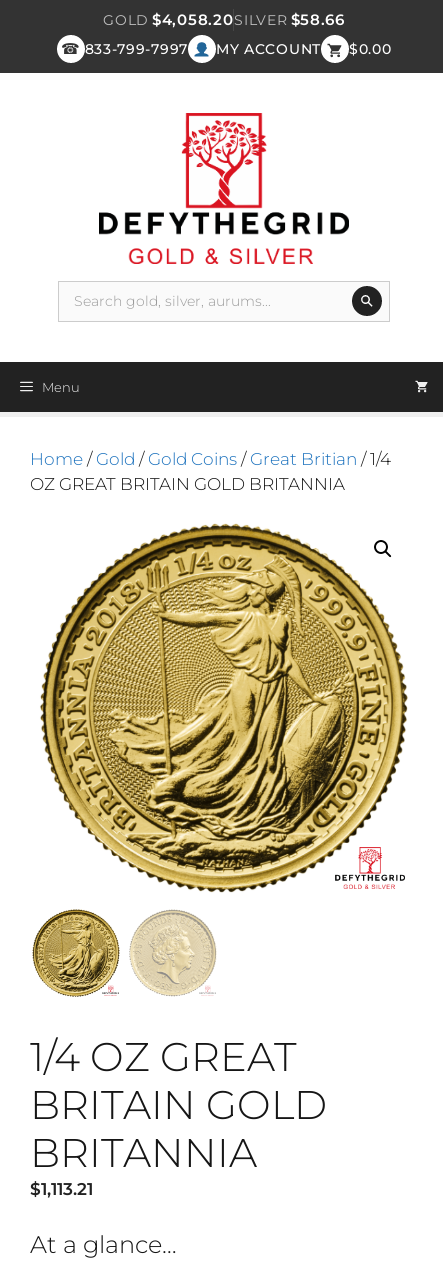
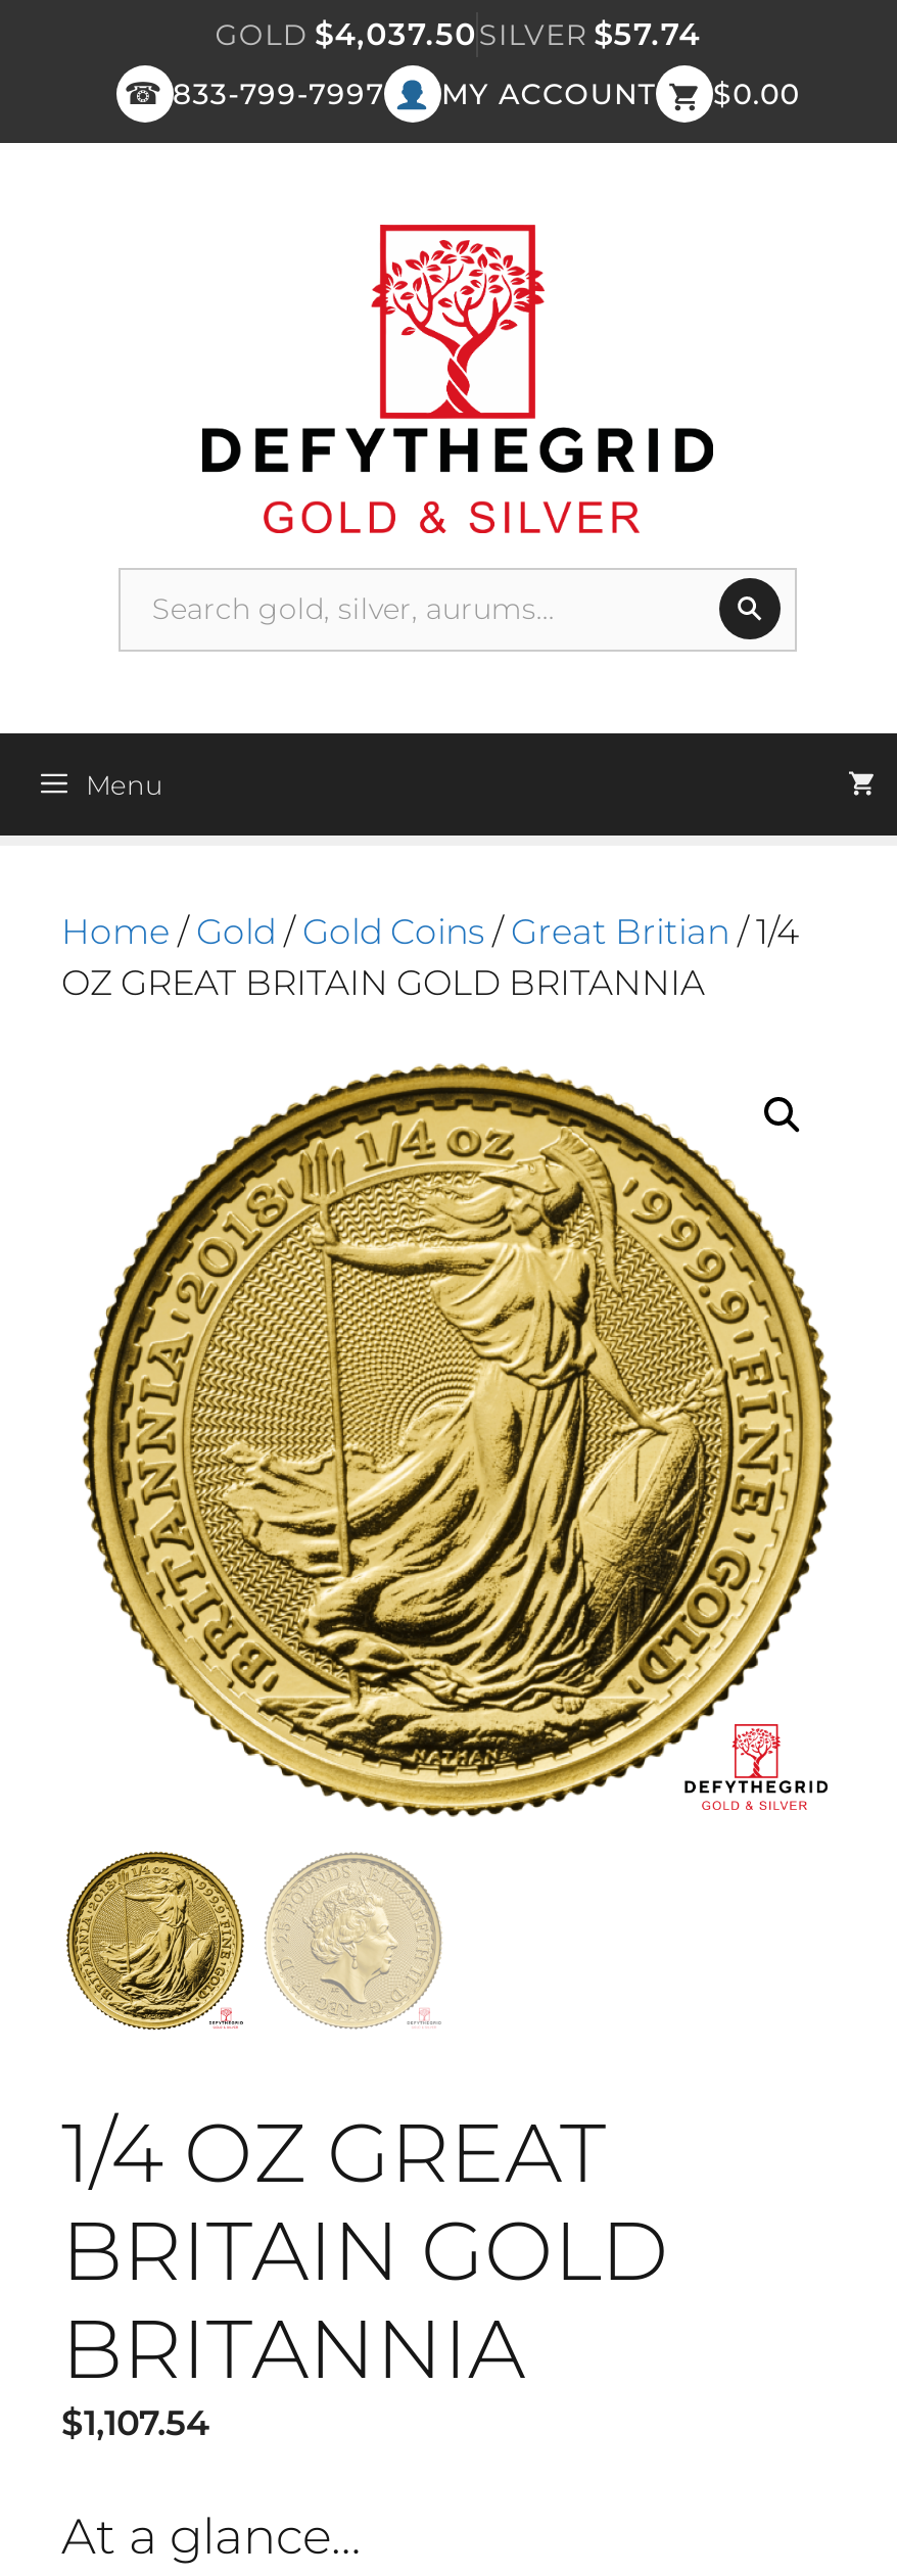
[103,10,345,29] GOLD $4,058.20SILVER $58.66 -> [215,14,700,53] GOLD $4,037.50SILVER $57.74
[30,1179,93,1199] $1,113.21 -> [61,2402,210,2443] $1,107.54

